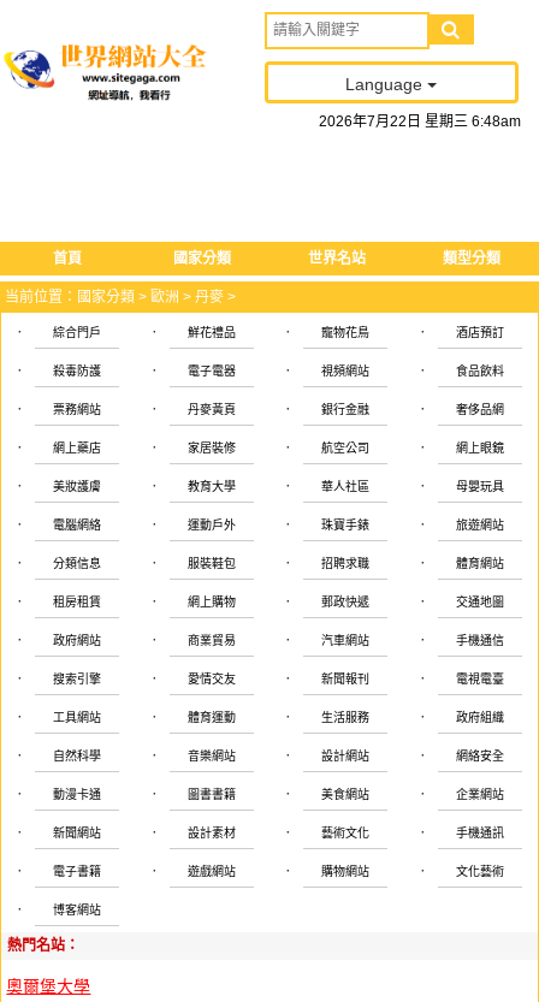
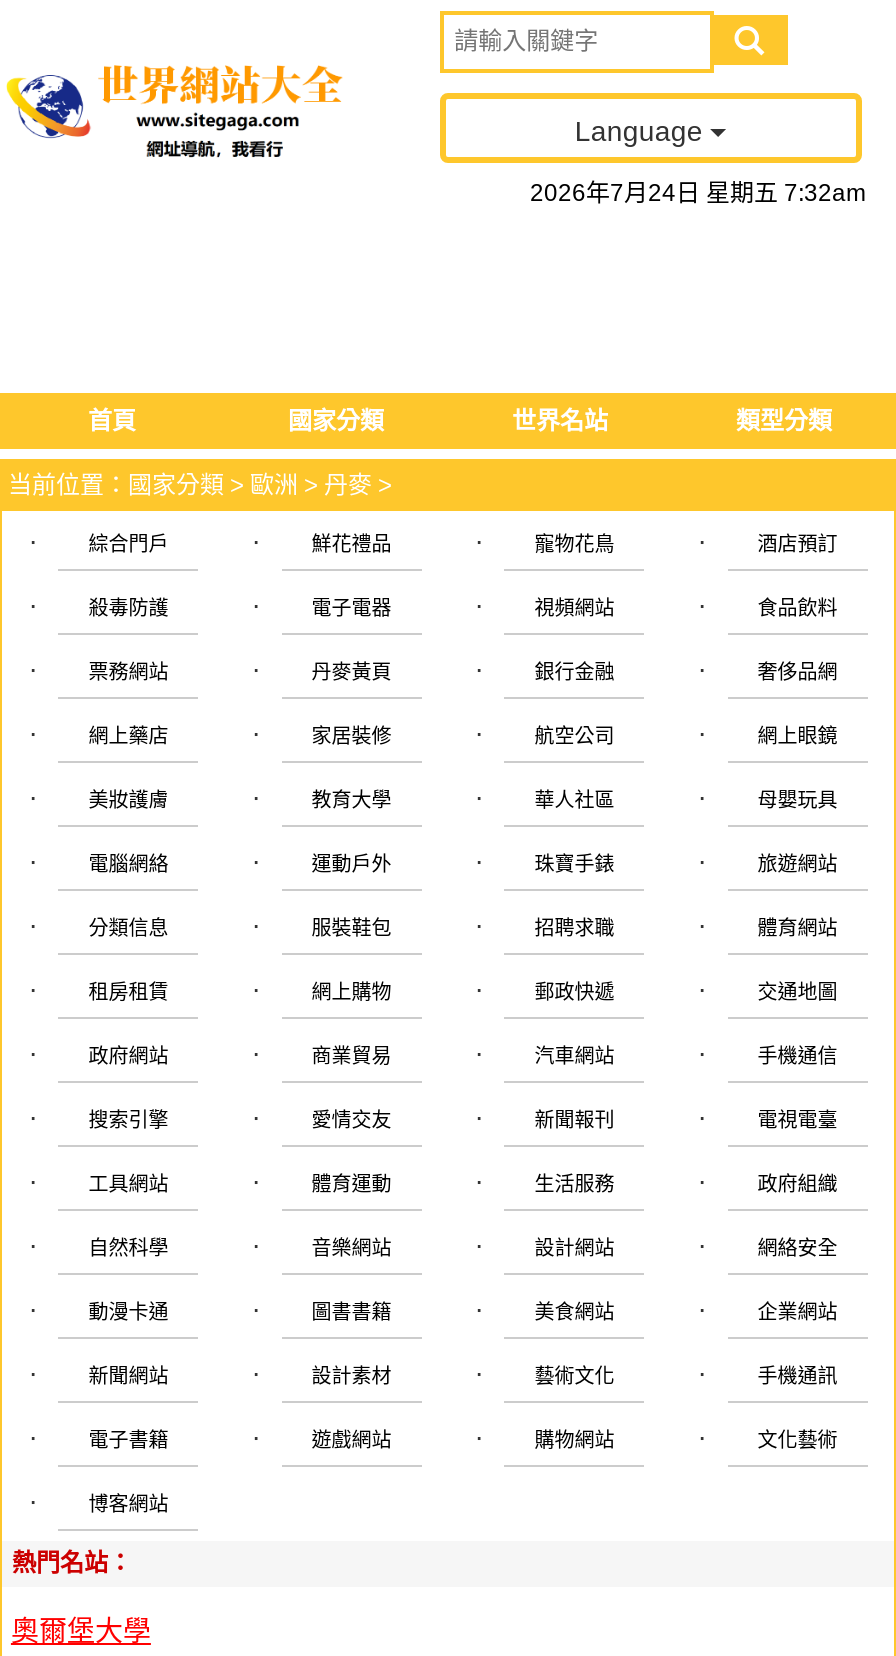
[319,113,521,130] 2026年7月22日星期三6:48am -> [530,179,866,207] 2026年7月24日星期五7:32am

